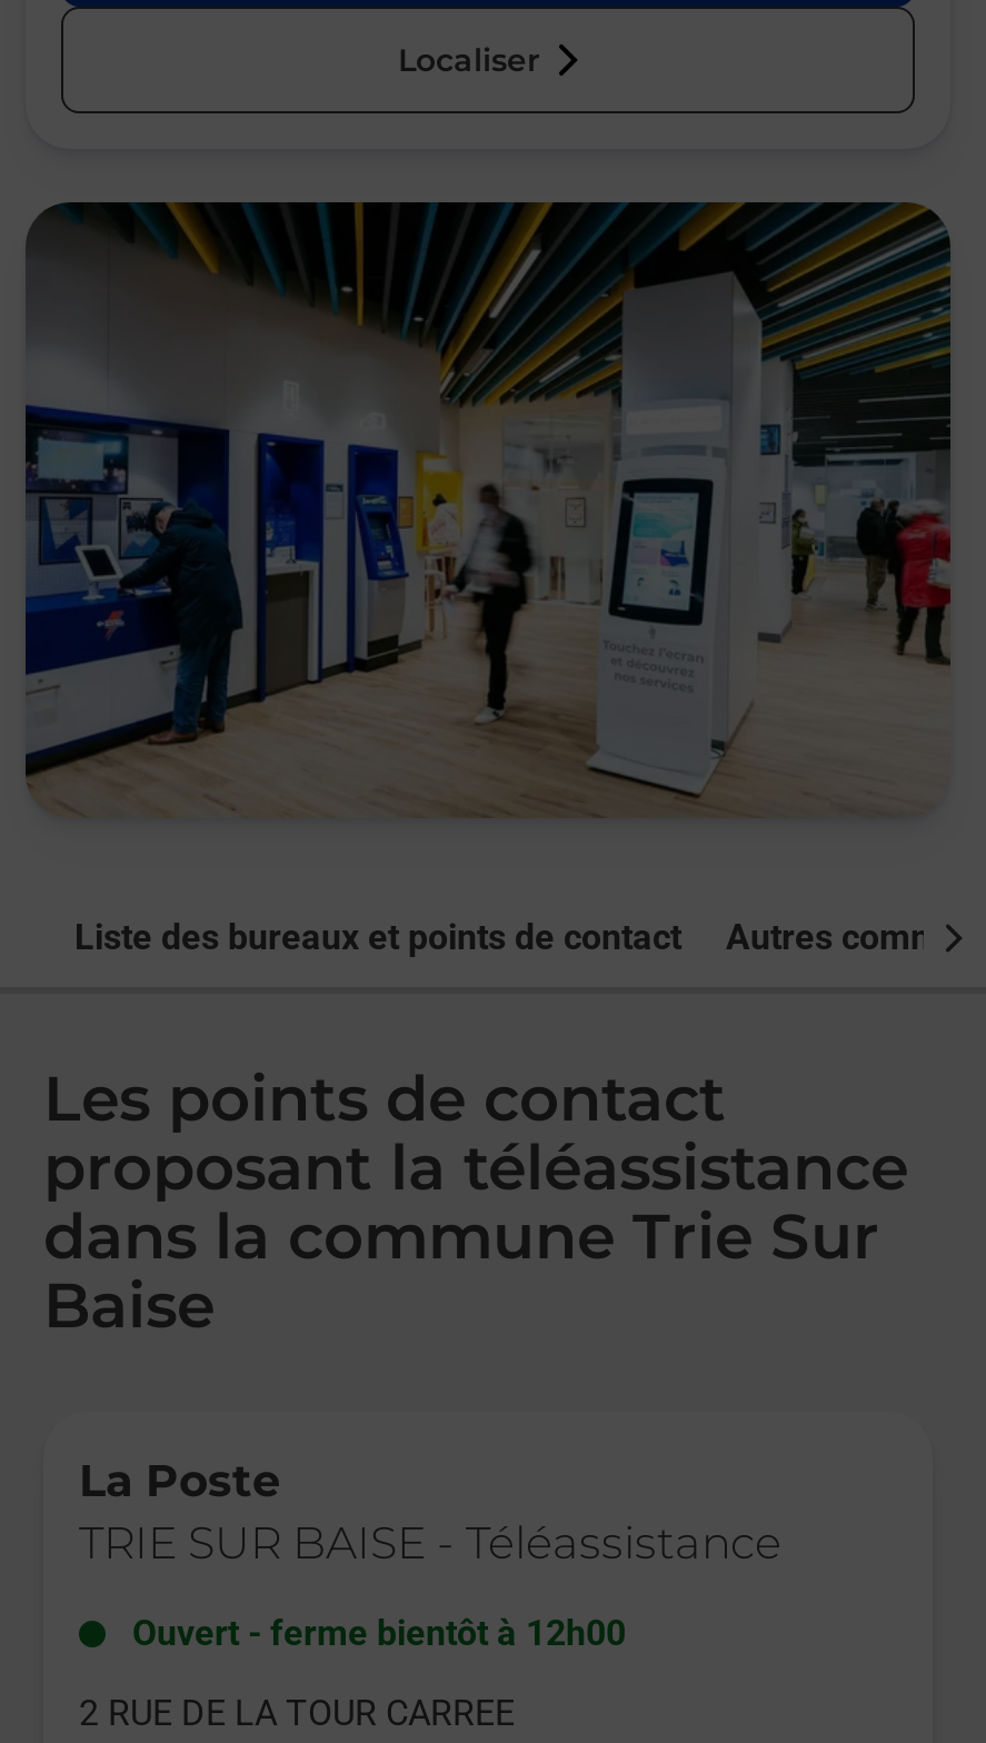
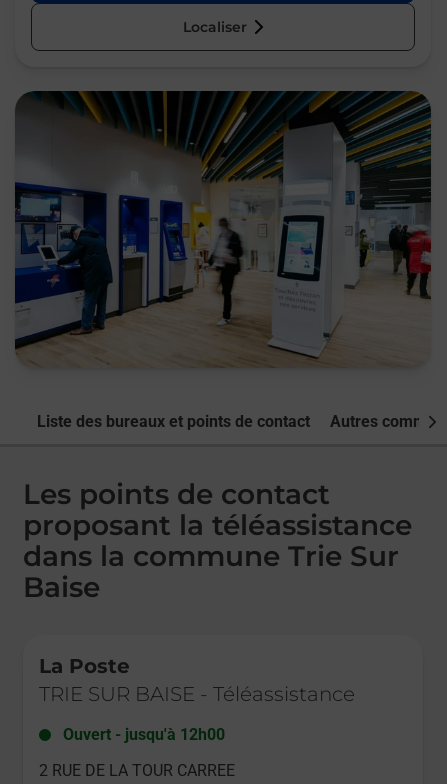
[132,1612,626,1655] Ouvert - ferme bientôt à 12h00 -> [63,725,225,744] Ouvert - jusqu'à 12h00

